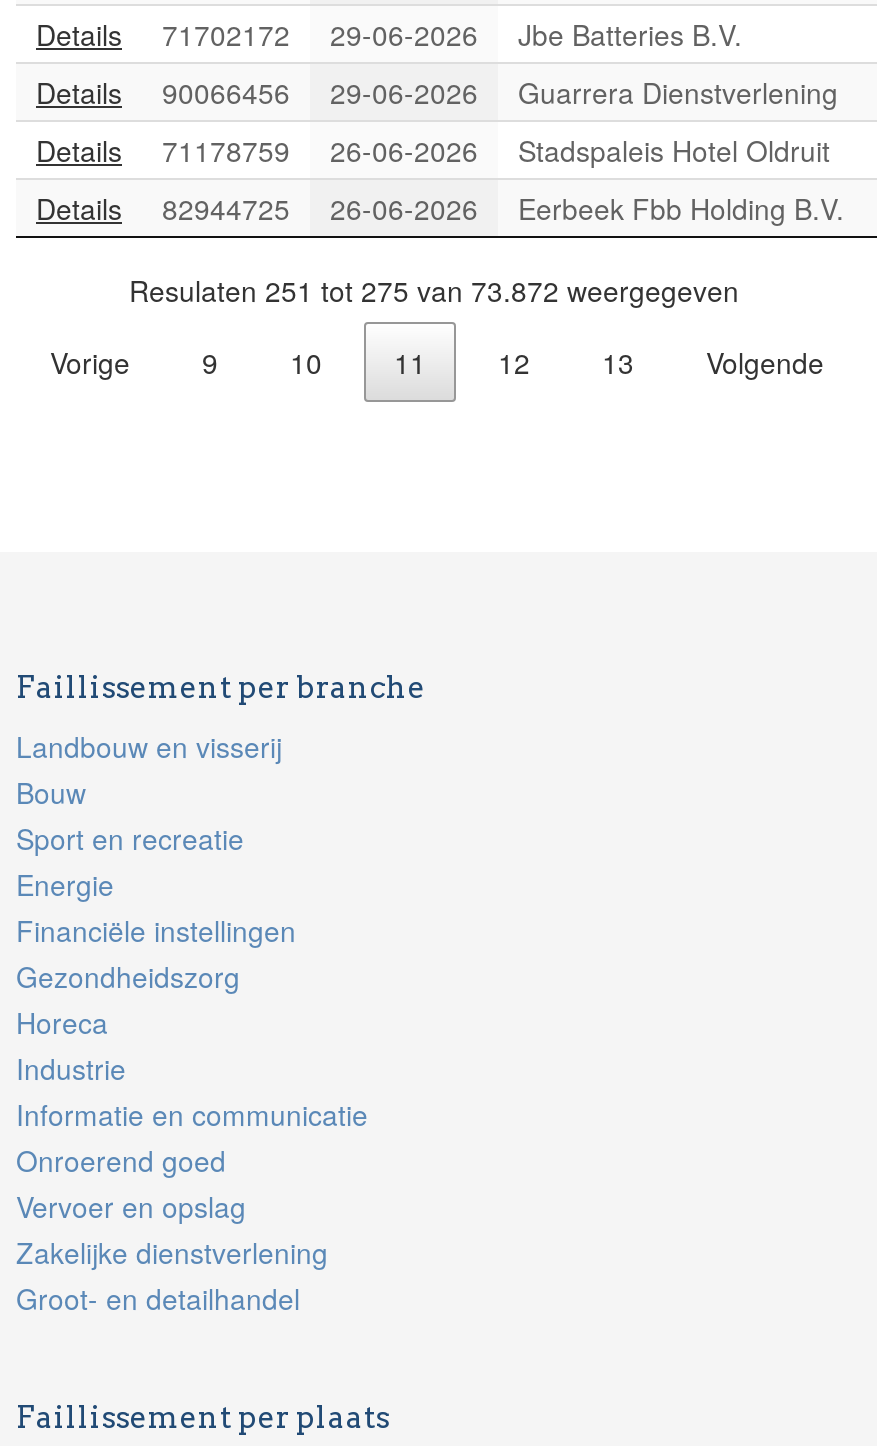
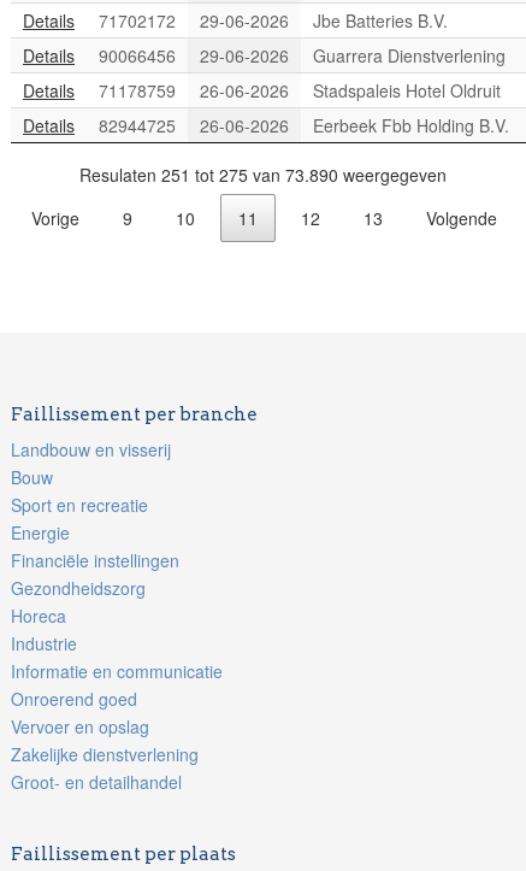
[129,270,739,310] Resulaten 251 tot 275 van 73.872 weergegeven -> [79,163,446,187] Resulaten 251 tot 275 van 73.890 weergegeven

